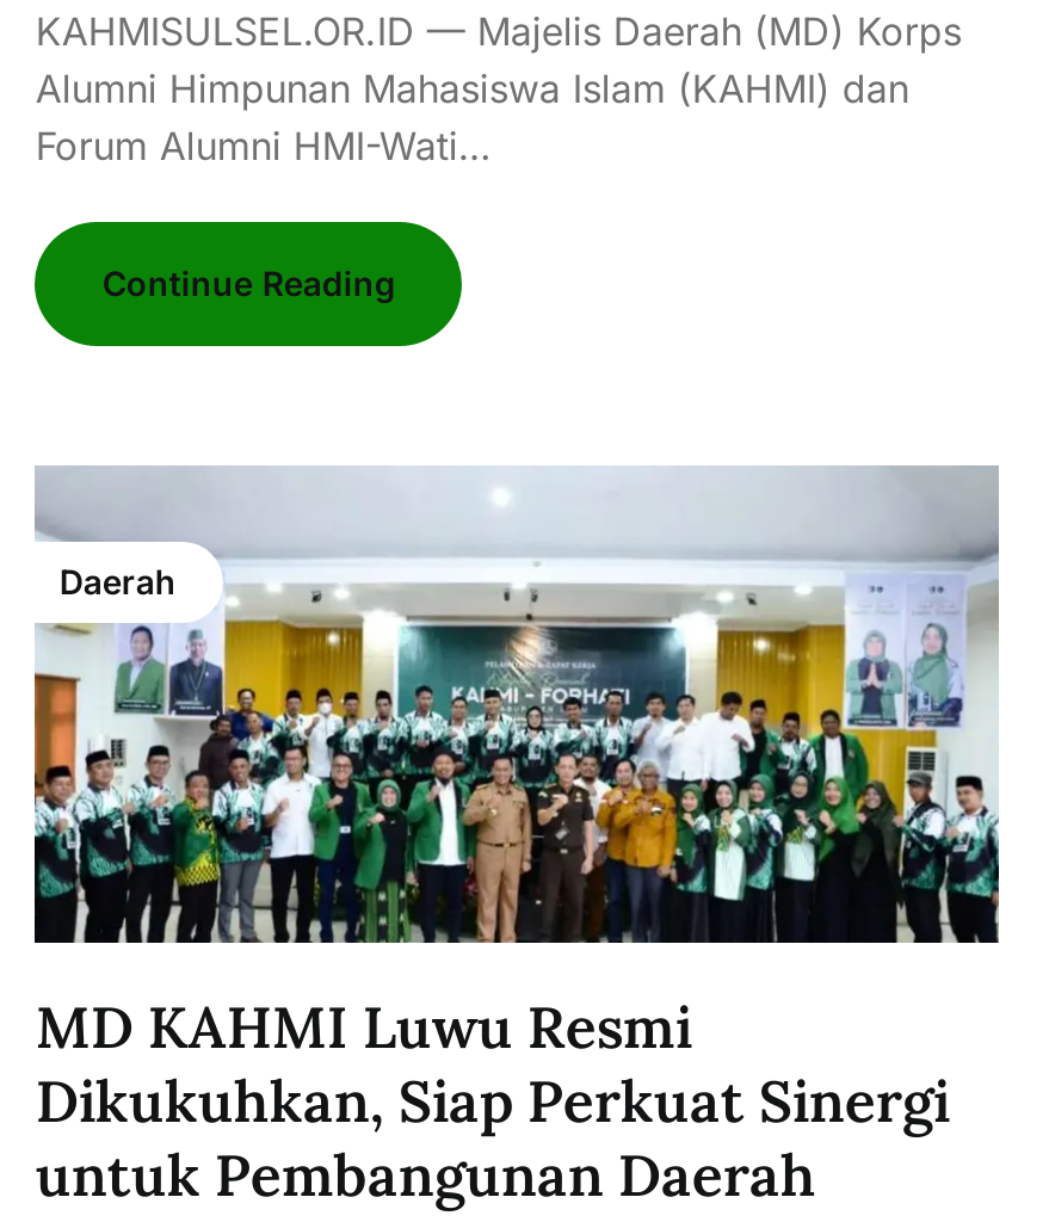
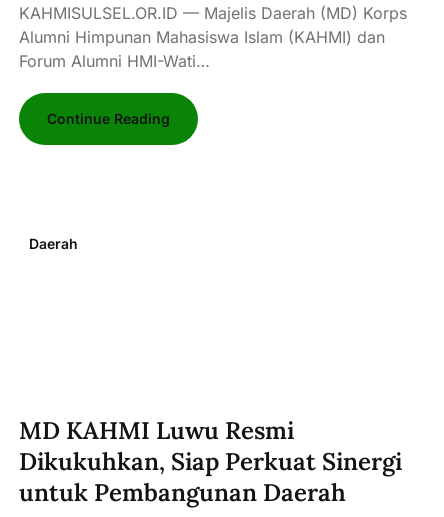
[32,465,1001,945] [image] -> none

